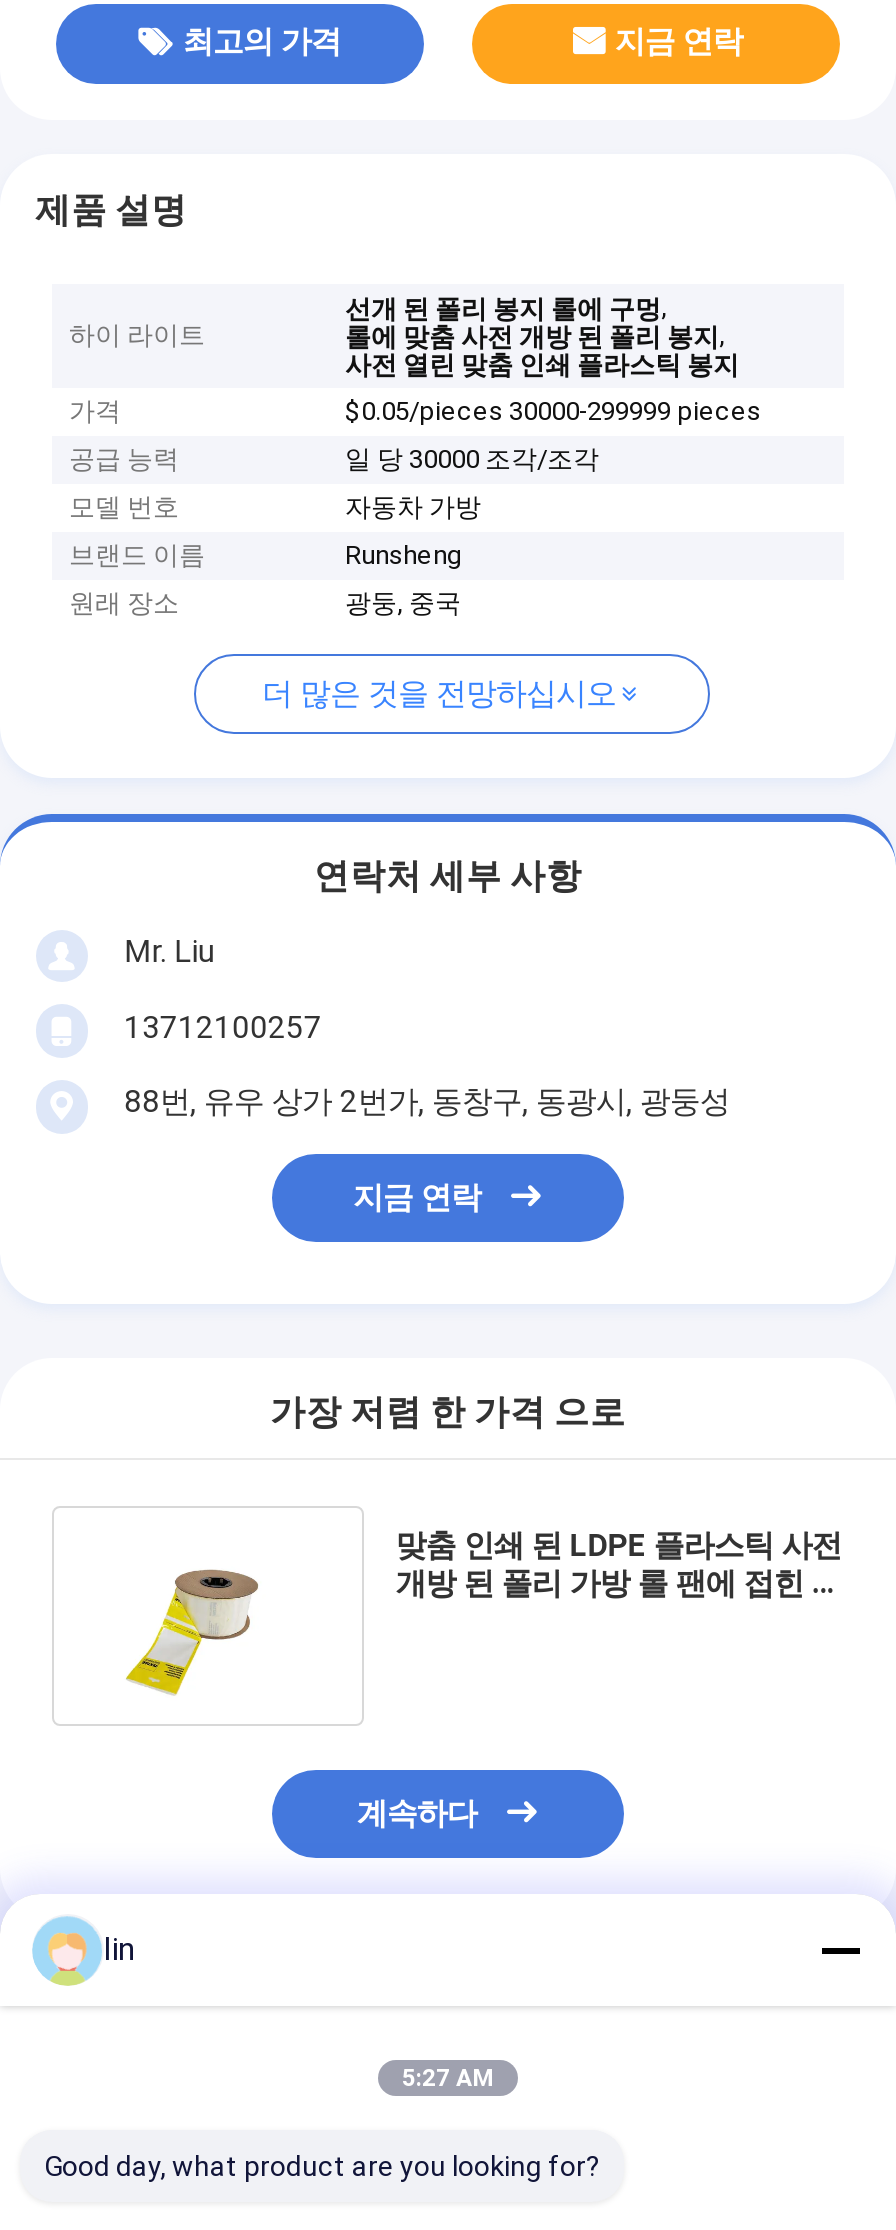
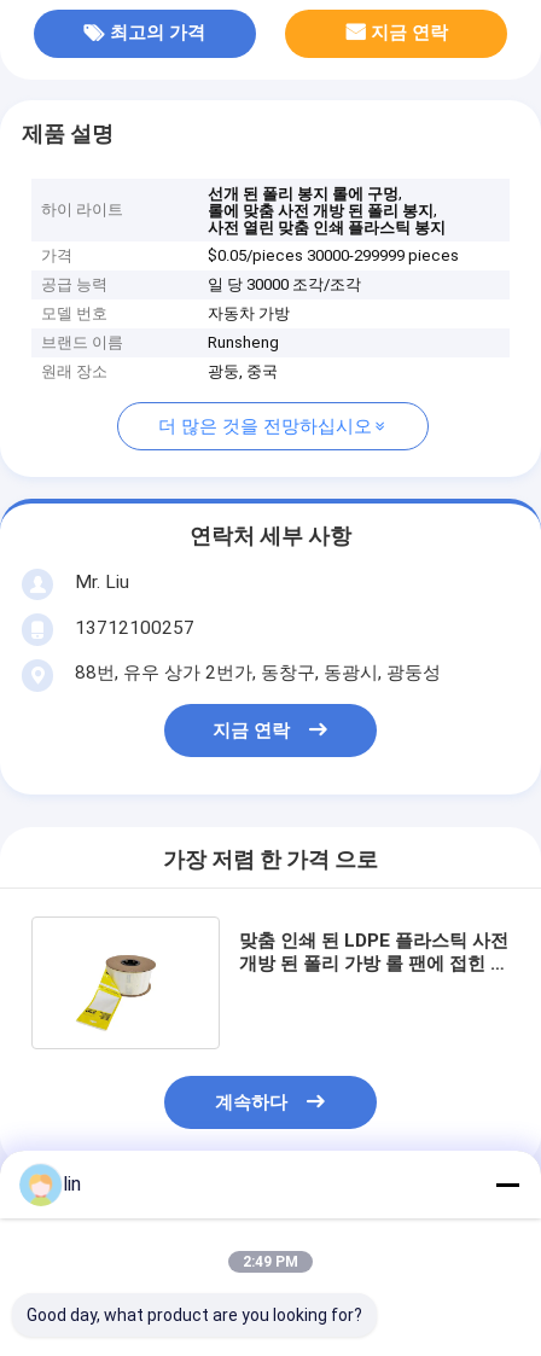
[402,2064,494,2092] 5:27 AM -> [243,1253,298,1270] 2:49 PM

